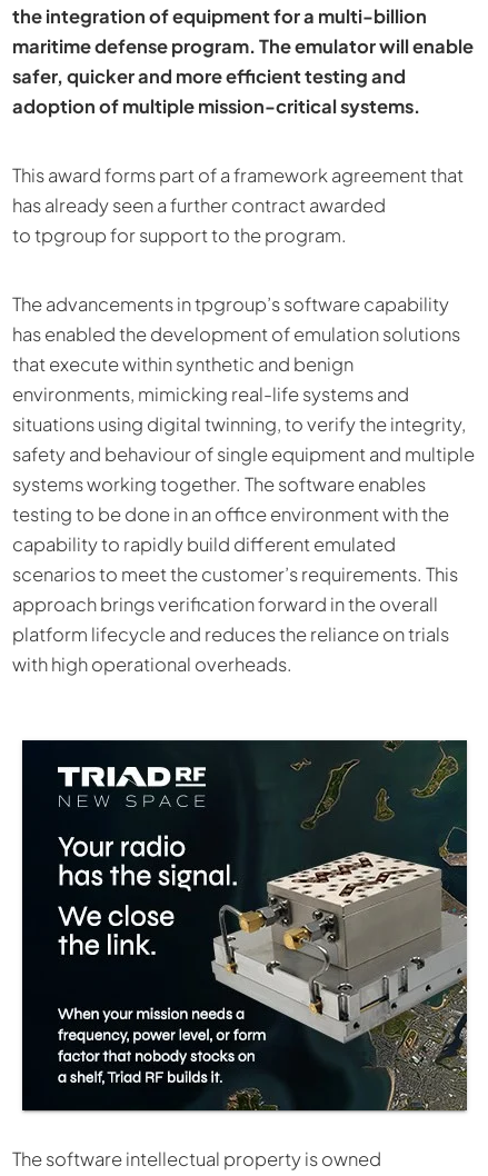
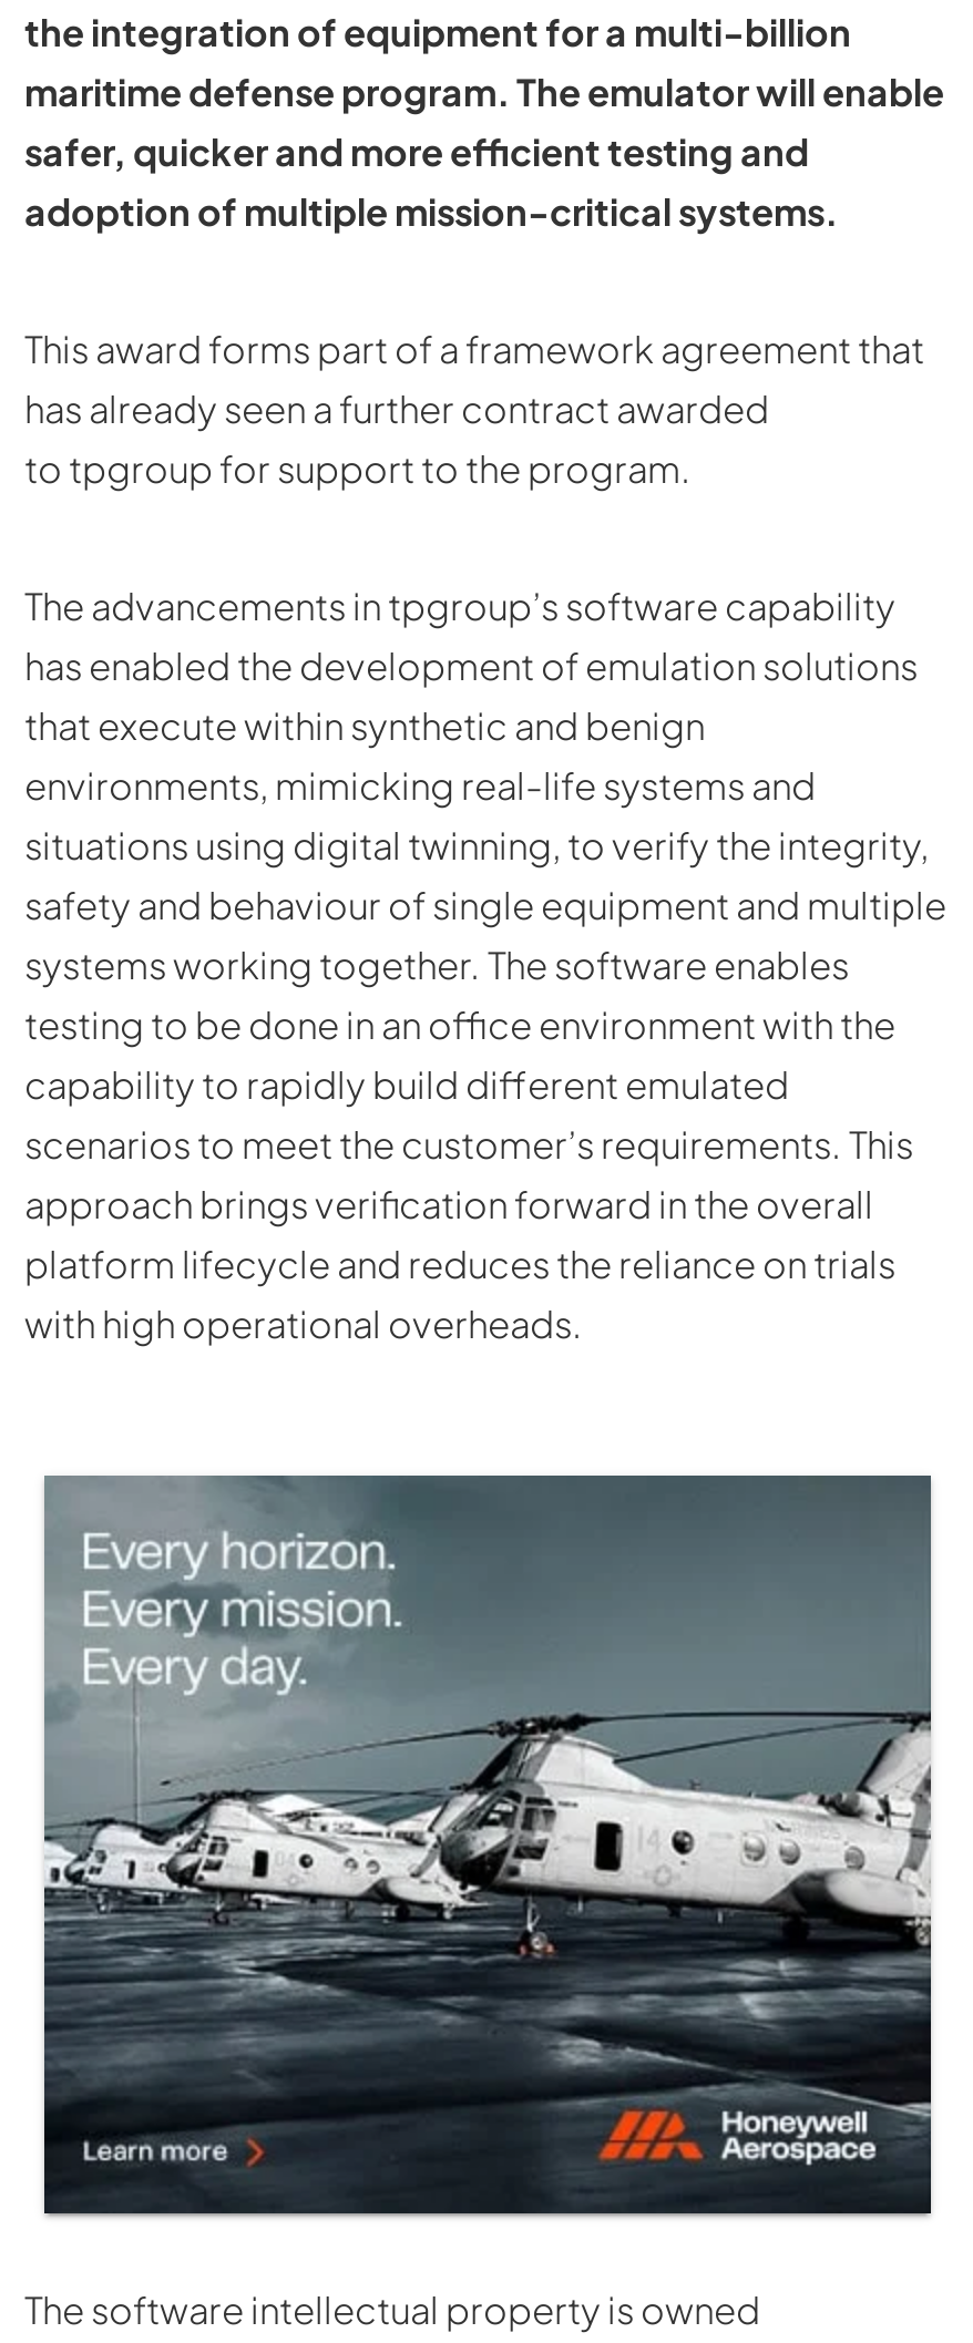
[21,740,468,1110] [image] -> [42,1473,933,2213] [image]

